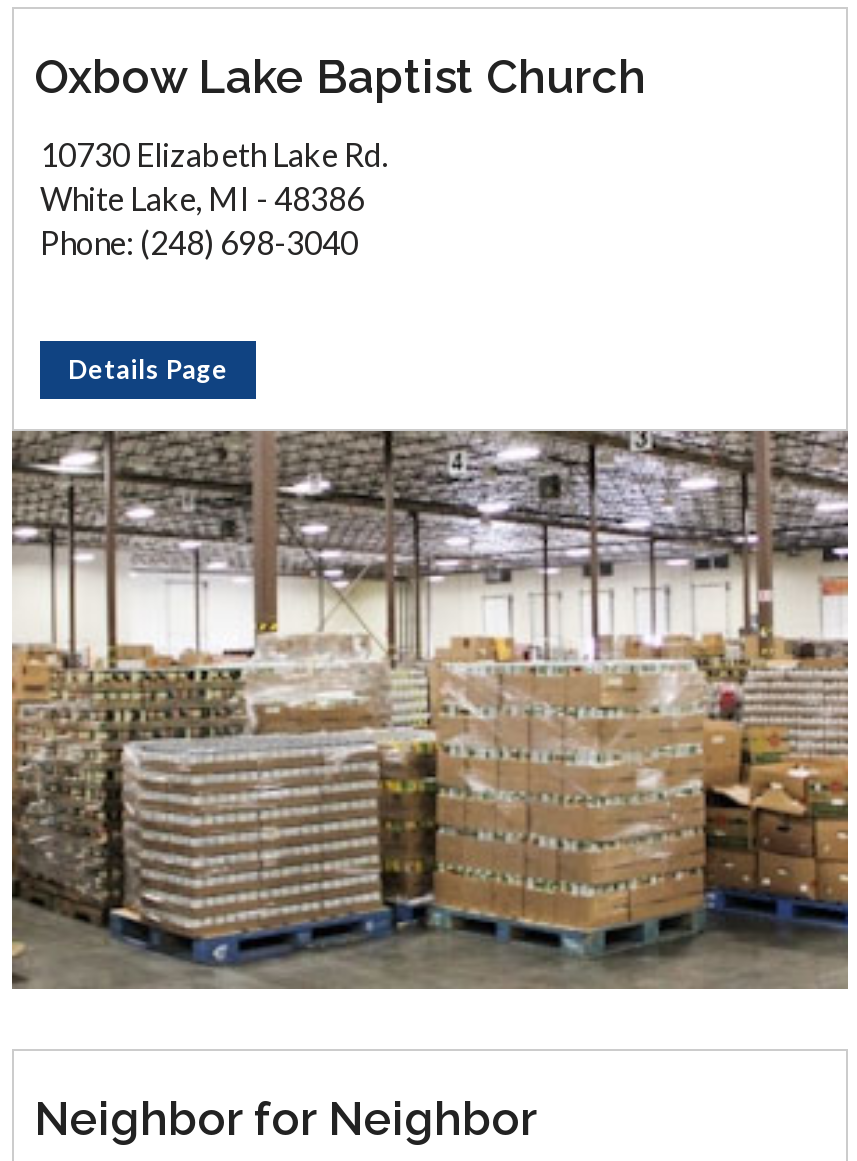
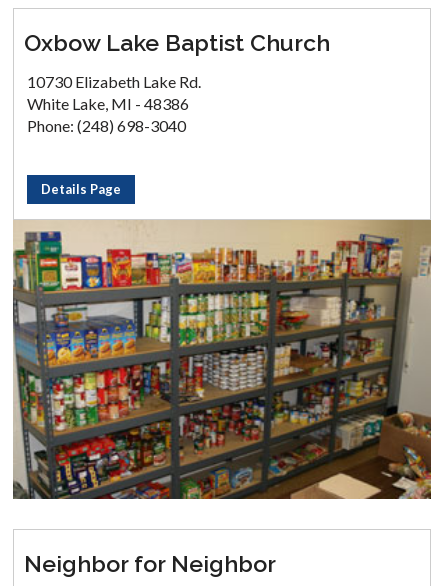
[10,429,848,991] [image] -> [12,219,431,500] [image]

